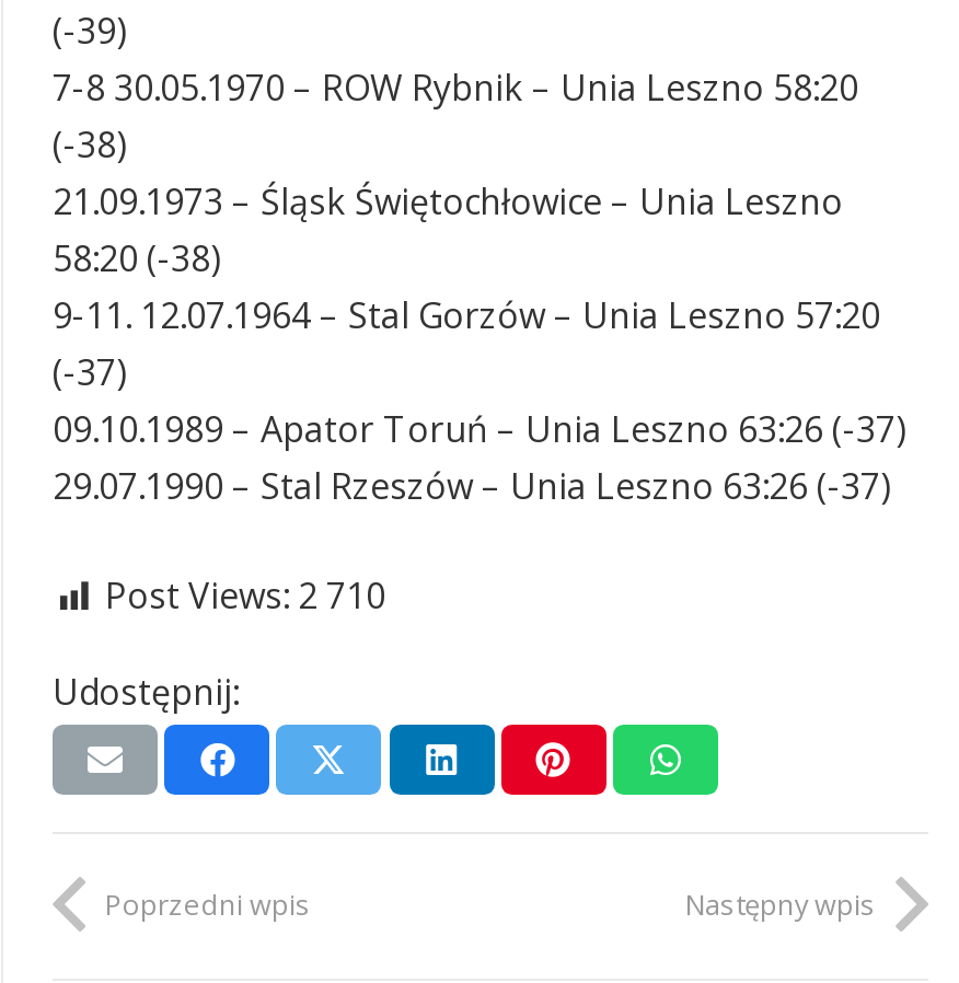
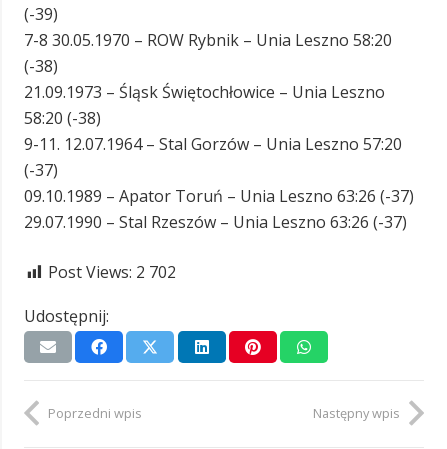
[105,571,385,619] Post Views: 2 710 -> [48,261,176,283] Post Views: 2 702

